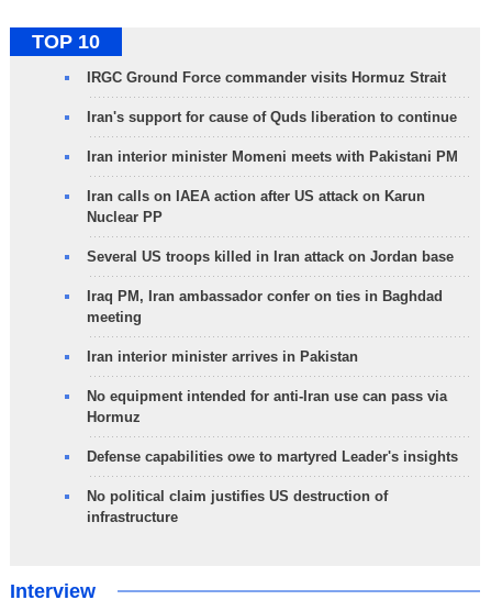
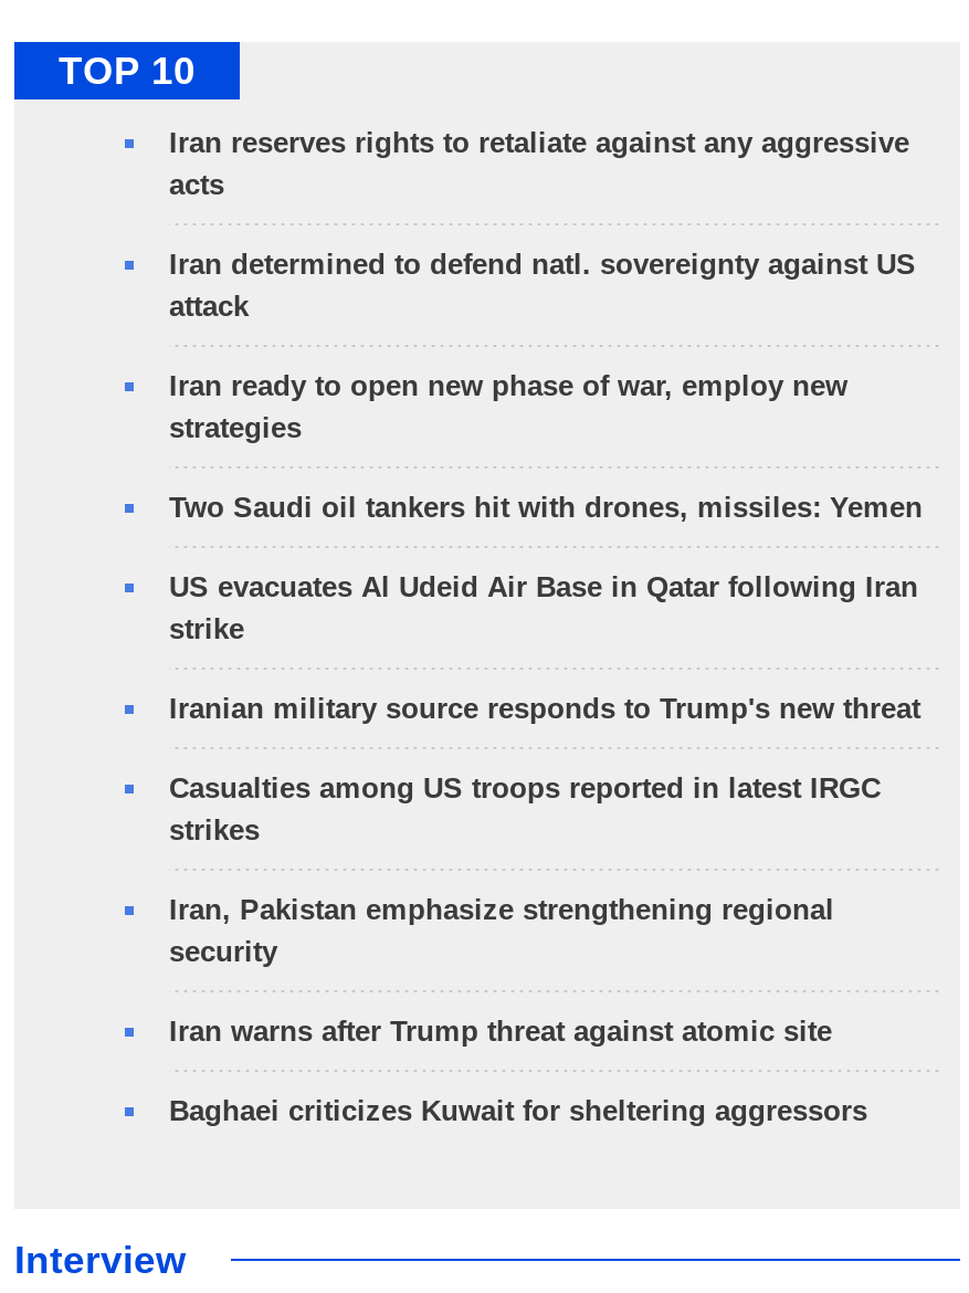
[87,70,446,86] IRGC Ground Force commander visits Hormuz Strait -> [169,127,909,202] Iran reserves rights to retaliate against any aggressive | acts
[87,109,457,126] Iran's support for cause of Quds liberation to continue -> [169,248,916,323] Iran determined to defend natl. sovereignty against US | attack
[87,149,458,165] Iran interior minister Momeni meets with Pakistani PM -> [169,370,847,445] Iran ready to open new phase of war, employ new | strategies
[87,188,425,226] Iran calls on IAEA action after US attack on Karun | Nuclear PP -> [169,491,923,524] Two Saudi oil tankers hit with drones, missiles: Yemen
[87,249,454,265] Several US troops killed in Iran attack on Jordan base -> [169,571,918,646] US evacuates Al Udeid Air Base in Qatar following Iran | strike
[87,288,443,326] Iraq PM, Iran ambassador confer on ties in Baghdad | meeting -> [169,692,920,726] Iranian military source responds to Trump's new threat
[87,349,358,365] Iran interior minister arrives in Pakistan -> [169,772,881,847] Casualties among US troops reported in latest IRGC | strikes
[87,388,447,426] No equipment intended for anti-Iran use can pass via | Hormuz -> [169,894,834,969] Iran, Pakistan emphasize strengthening regional | security
[87,449,458,465] Defense capabilities owe to martyred Leader's insights -> [169,1015,832,1048] Iran warns after Trump threat against atomic site
[87,488,388,526] No political claim justifies US destruction of | infrastructure -> [169,1095,867,1128] Baghaei criticizes Kuwait for sheltering aggressors

